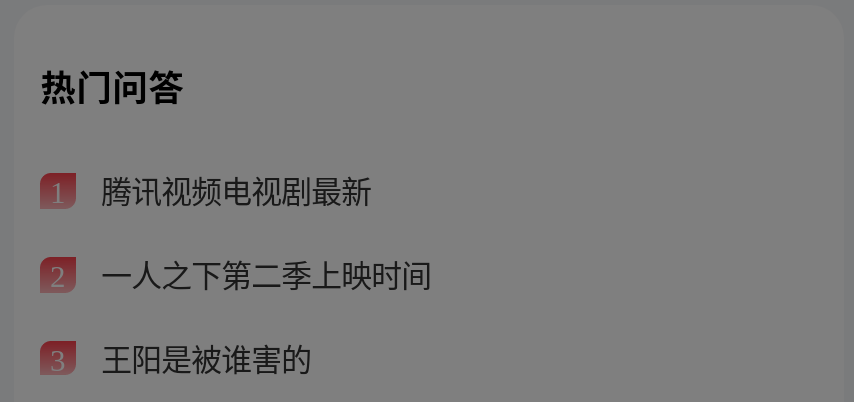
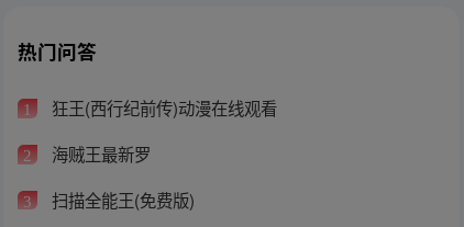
[93,168,371,212] 腾讯视频电视剧最新 -> [47,96,277,120] 狂王(西行纪前传)动漫在线观看
[93,251,431,295] 一人之下第二季上映时间 -> [47,142,150,166] 海贼王最新罗
[93,334,311,378] 王阳是被谁害的 -> [47,187,194,211] 扫描全能王(免费版)

